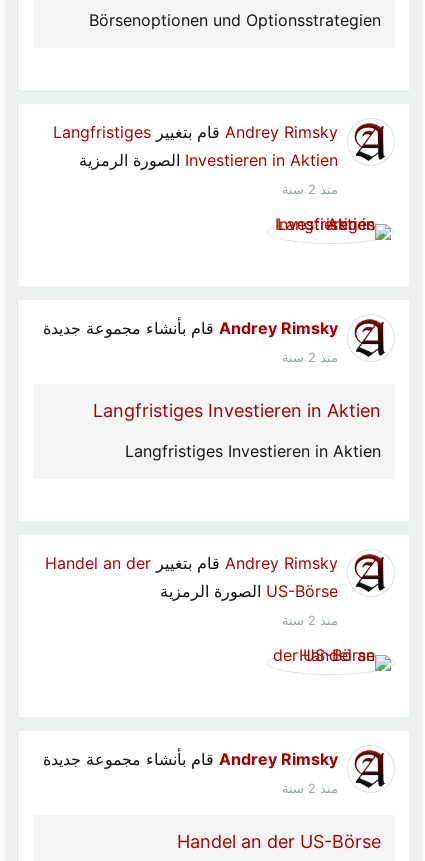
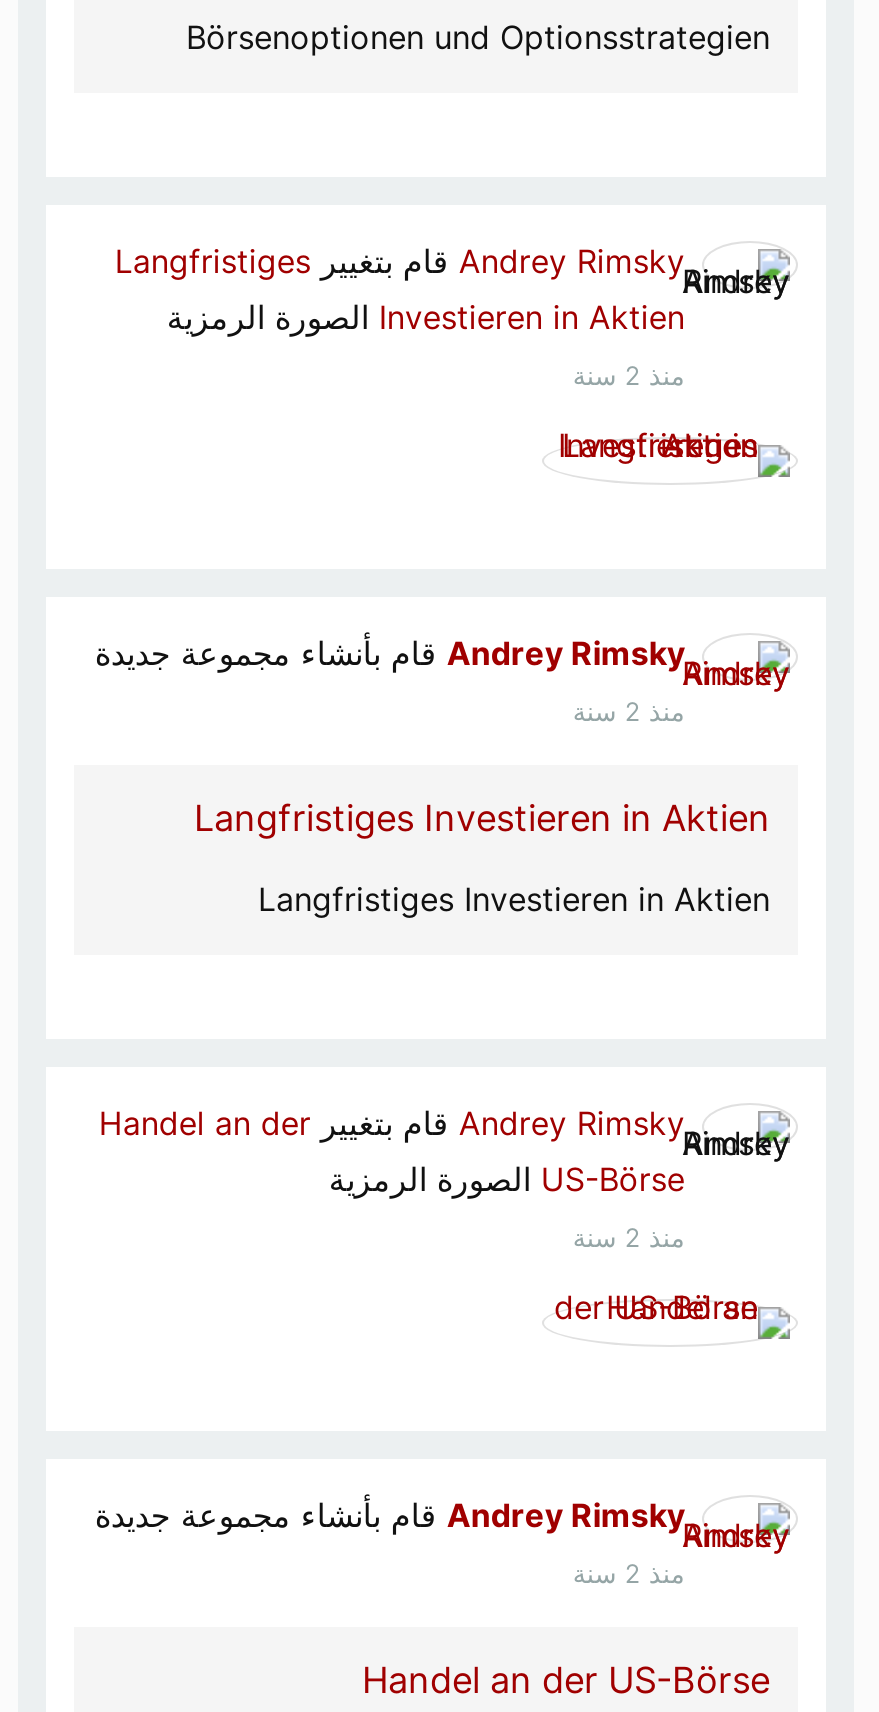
[338,122,391,162] [image] -> [680,243,792,319] [image]
[338,318,391,358] [image] -> [680,635,792,711] [image]
[338,553,391,593] [image] -> [680,1105,792,1181] [image]
[338,749,391,789] [image] -> [680,1497,792,1573] [image]

